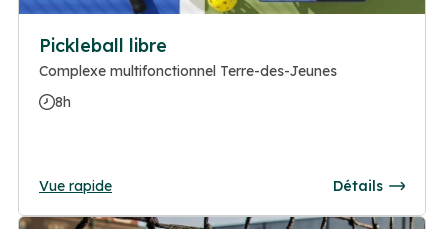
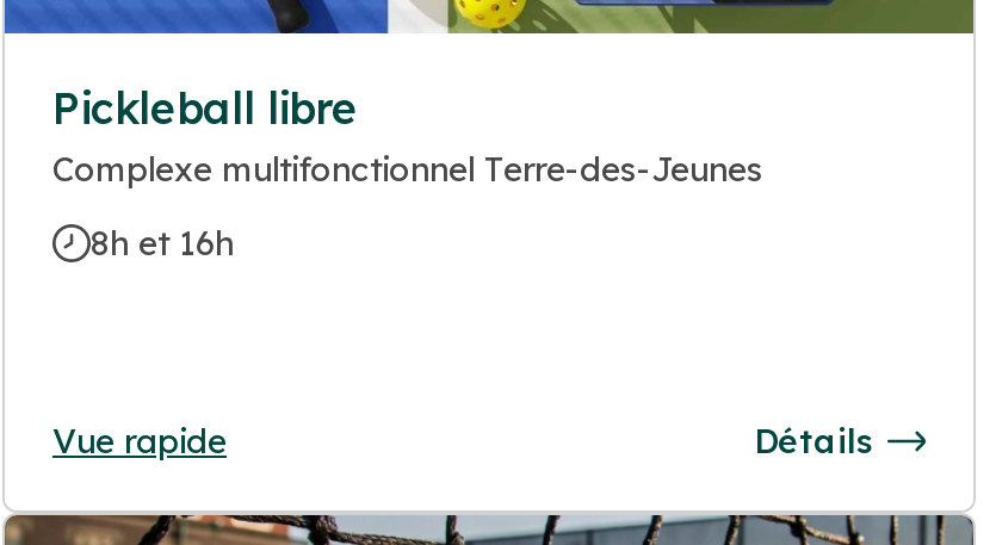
[55,93,71,111] 8h -> [91,222,234,265] 8h et 16h

